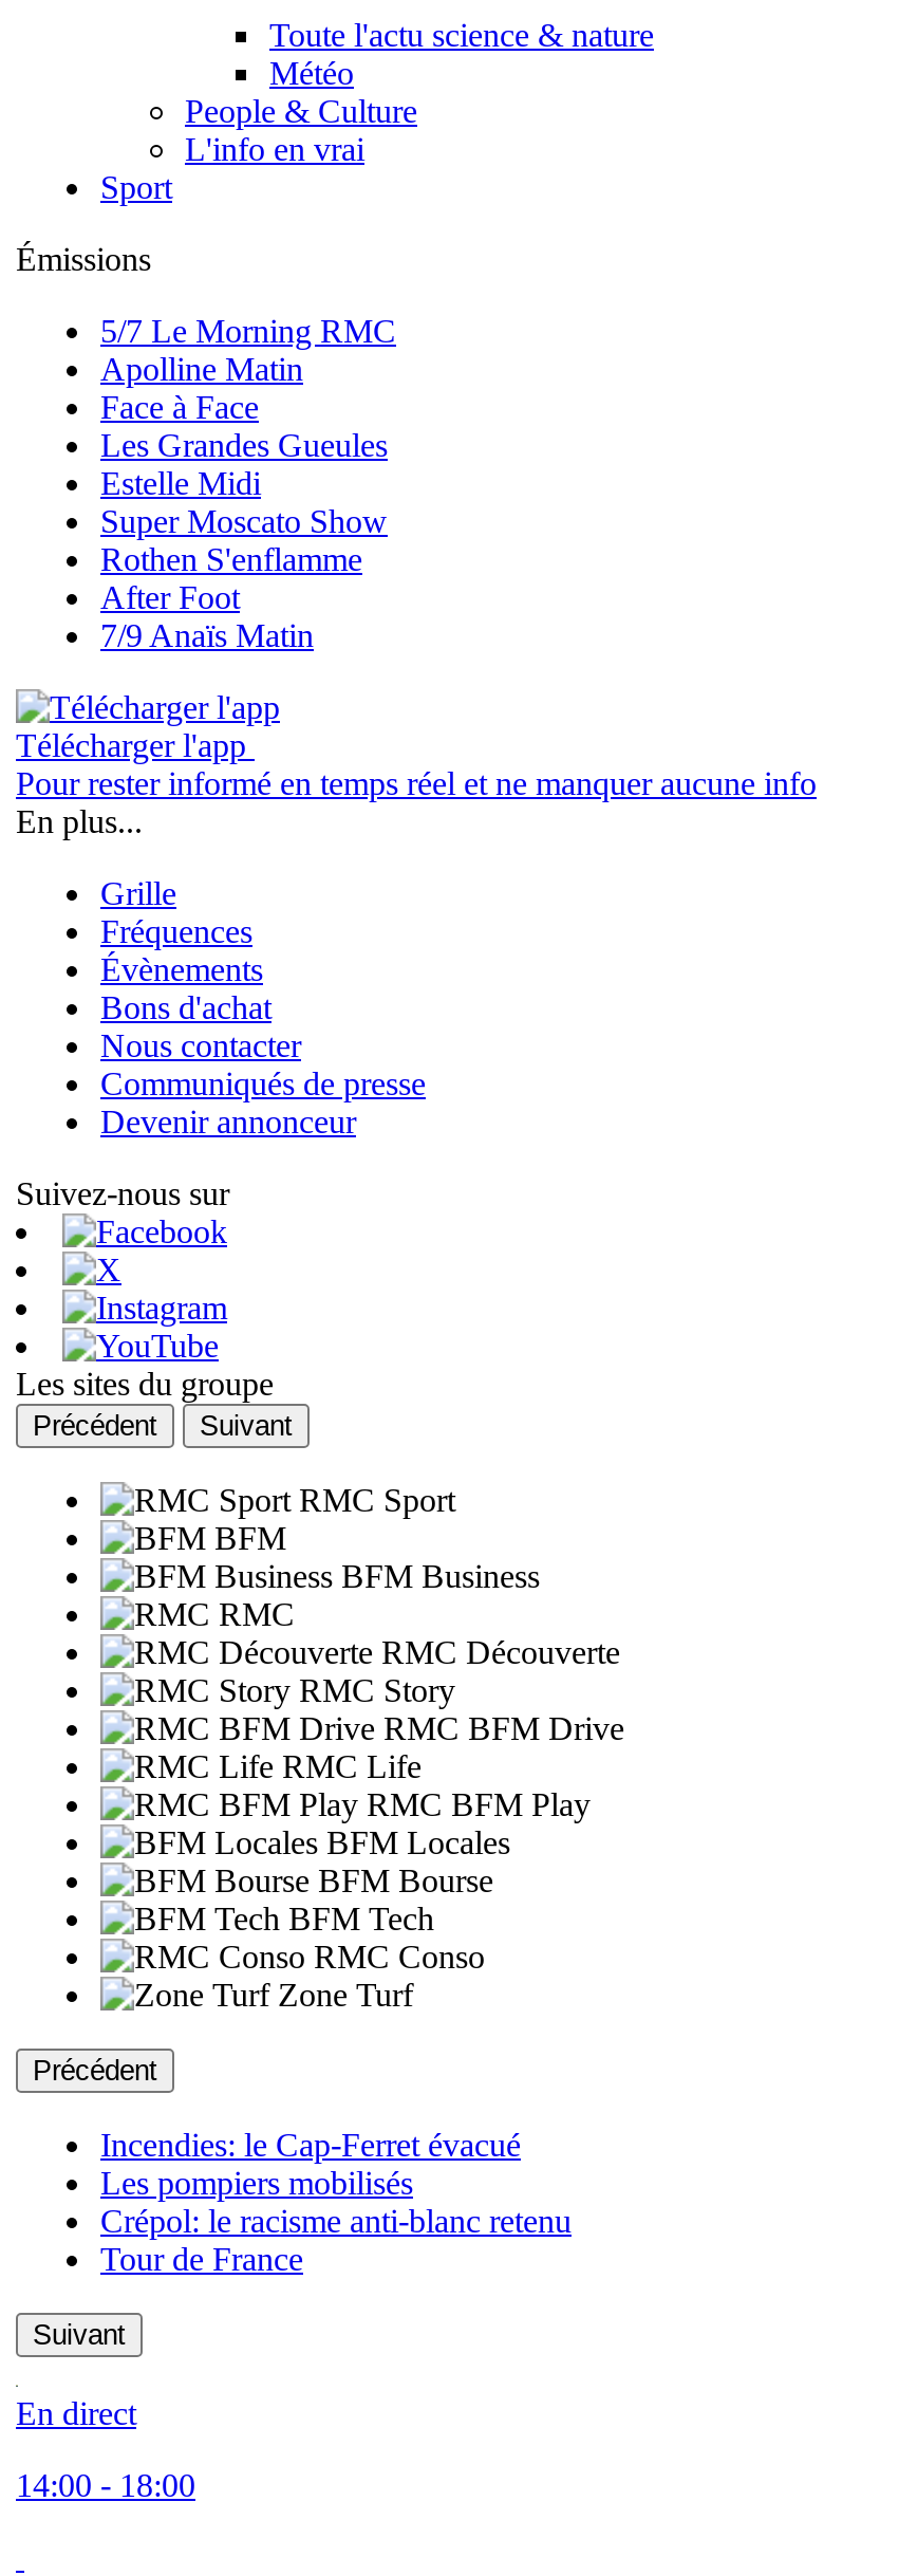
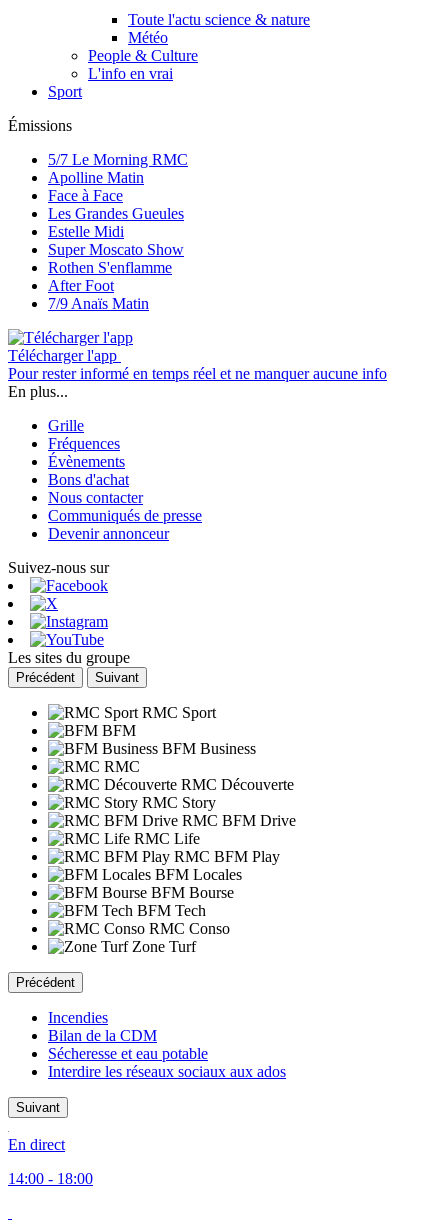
[100,2127,572,2277] Incendies: le Cap-Ferret évacué | Les pompiers mobilisés | Crépol: le racisme anti-blanc retenu | Tour de France -> [48,1009,286,1080] Incendies | Bilan de la CDM | Sécheresse et eau potable | Interdire les réseaux sociaux aux ados

